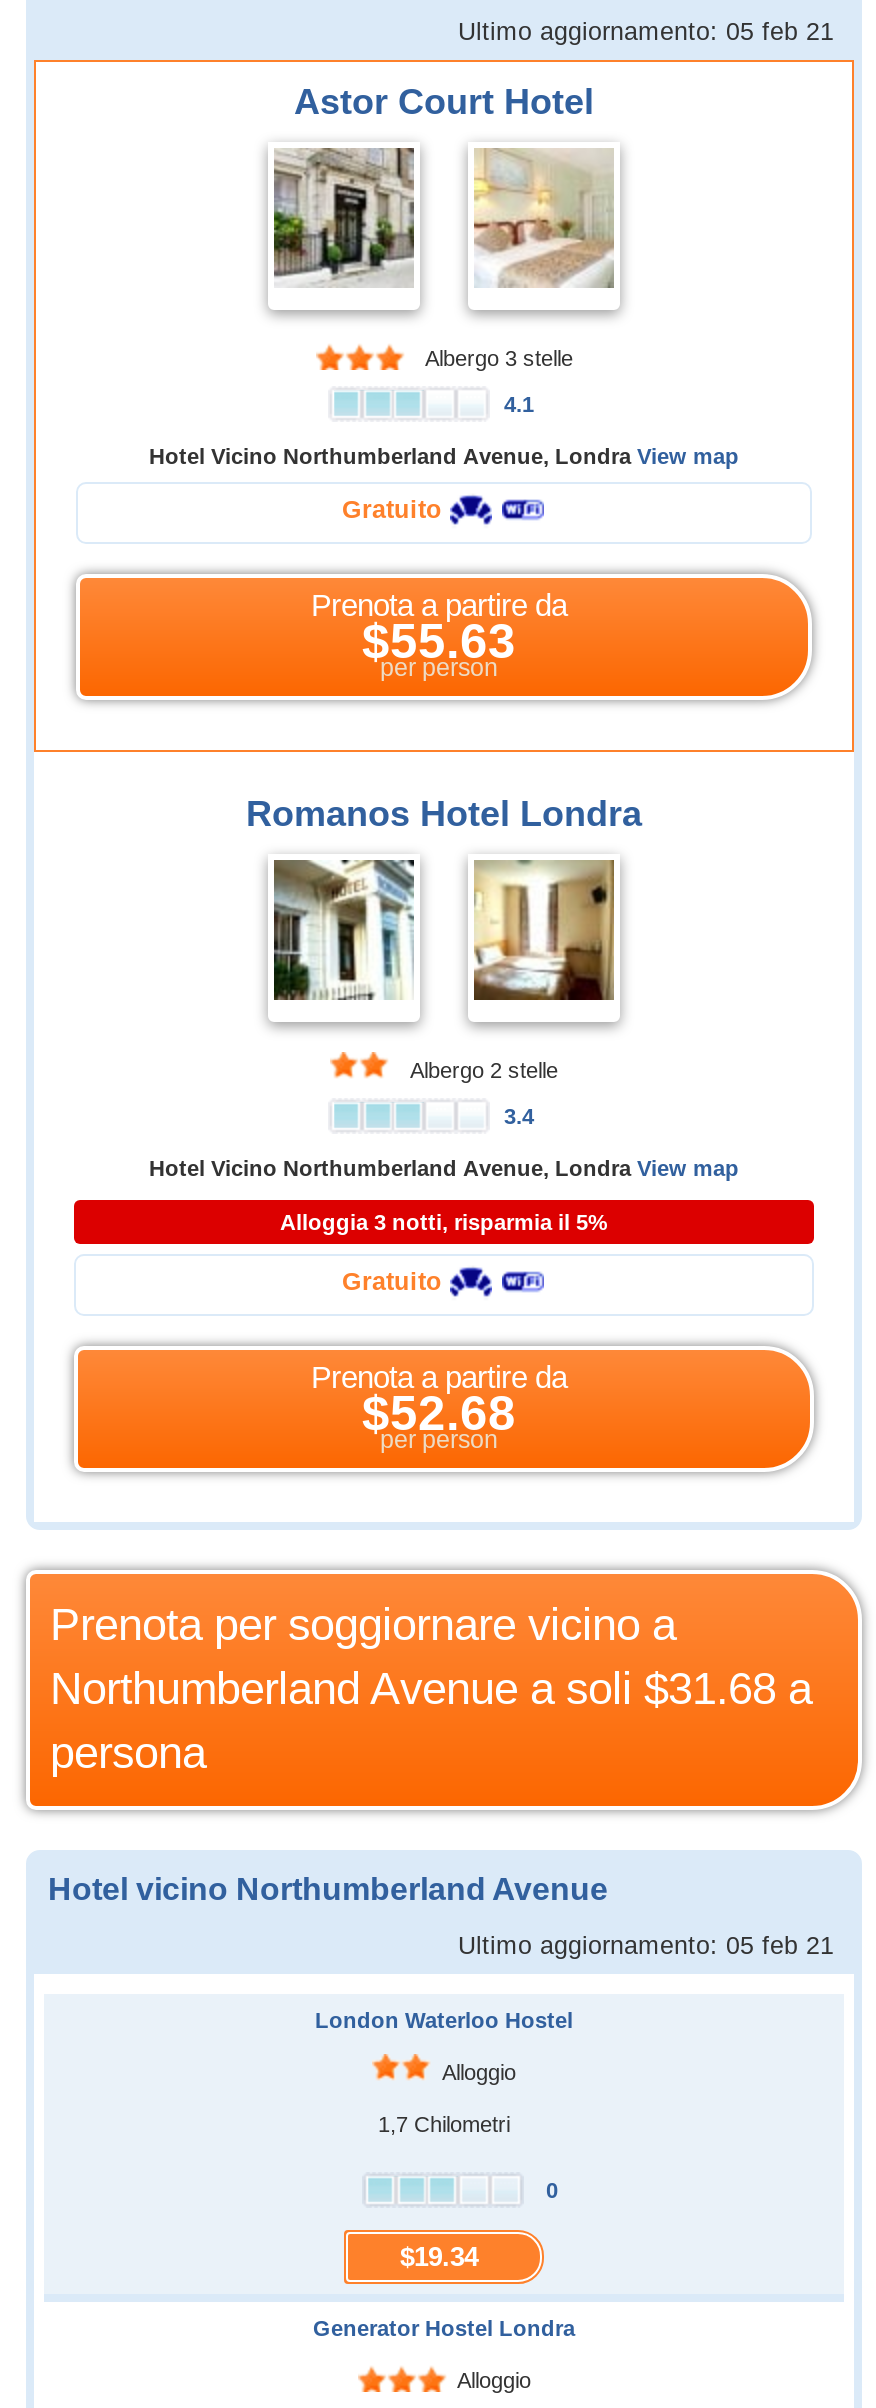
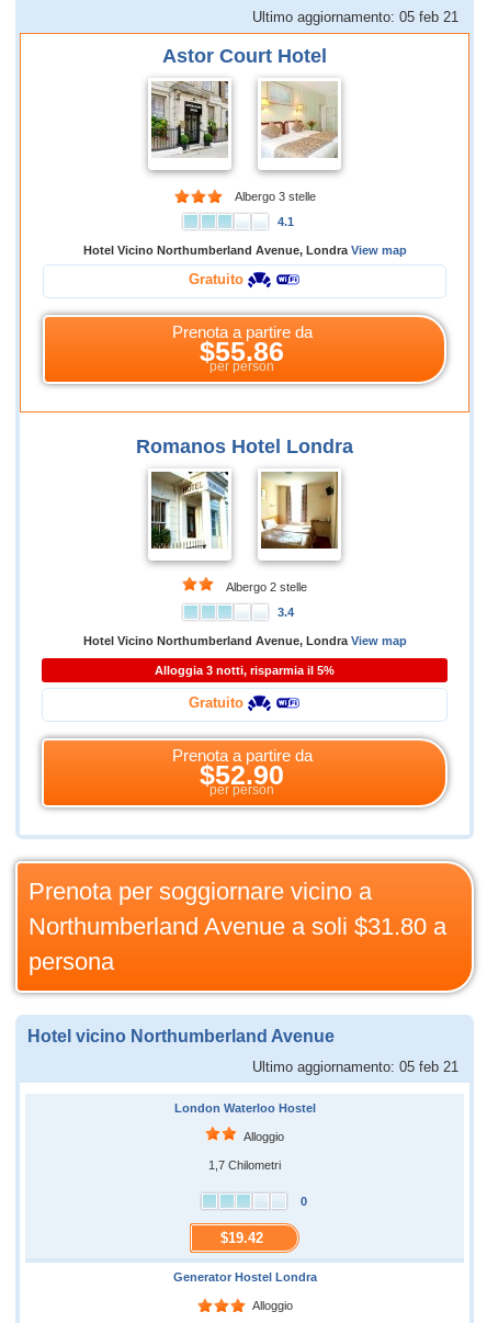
[362,614,516,682] $55.63 per person -> [200,337,284,374] $55.86 per person
[362,1386,516,1454] $52.68 per person -> [200,760,284,798] $52.90 per person
[50,1664,812,1714] Northumberland Avenue a soli $31.68 a -> [29,913,446,940] Northumberland Avenue a soli $31.80 a
[400,2242,478,2272] $19.34 -> [220,1230,263,1246] $19.42

